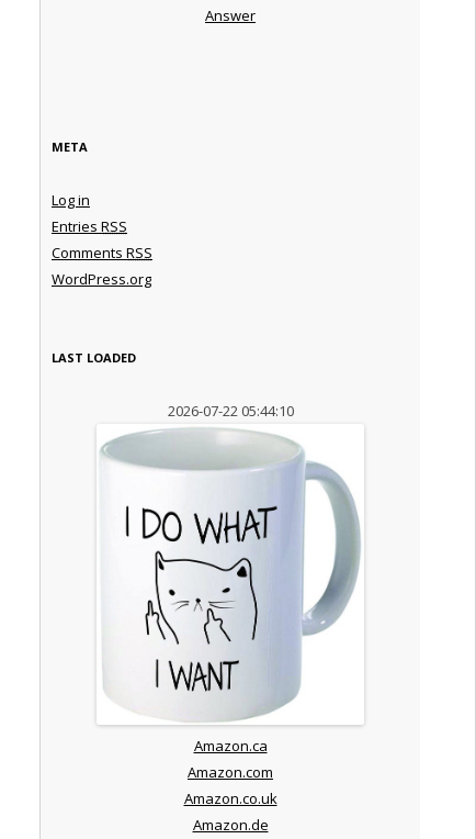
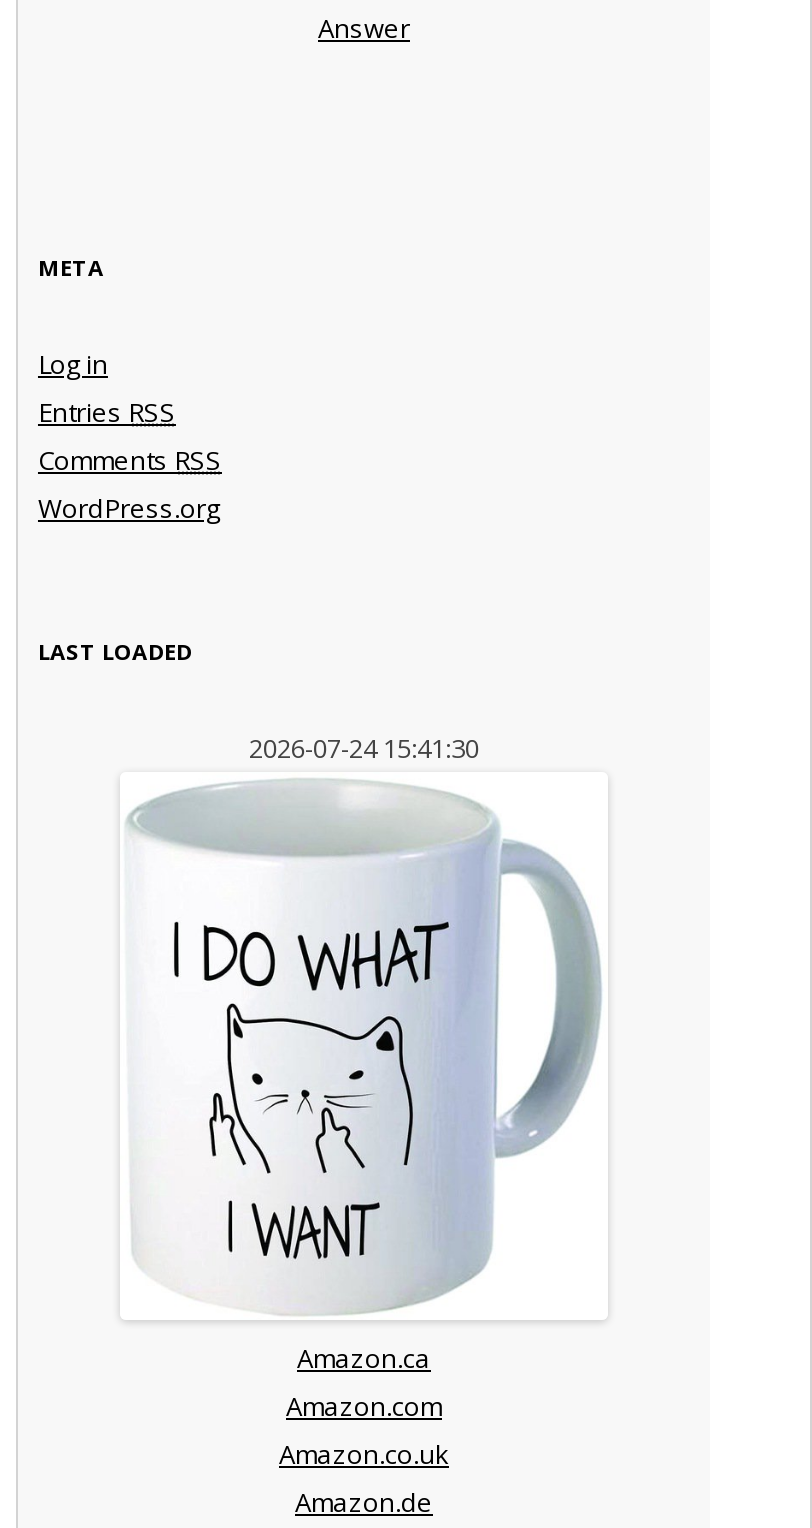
[167,401,293,420] 2026-07-22 05:44:10 -> [249,729,479,765] 2026-07-24 15:41:30

